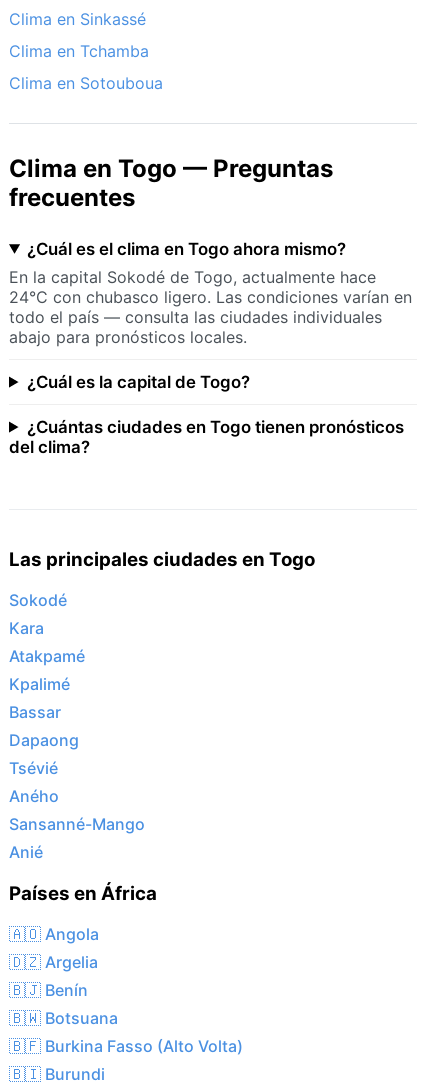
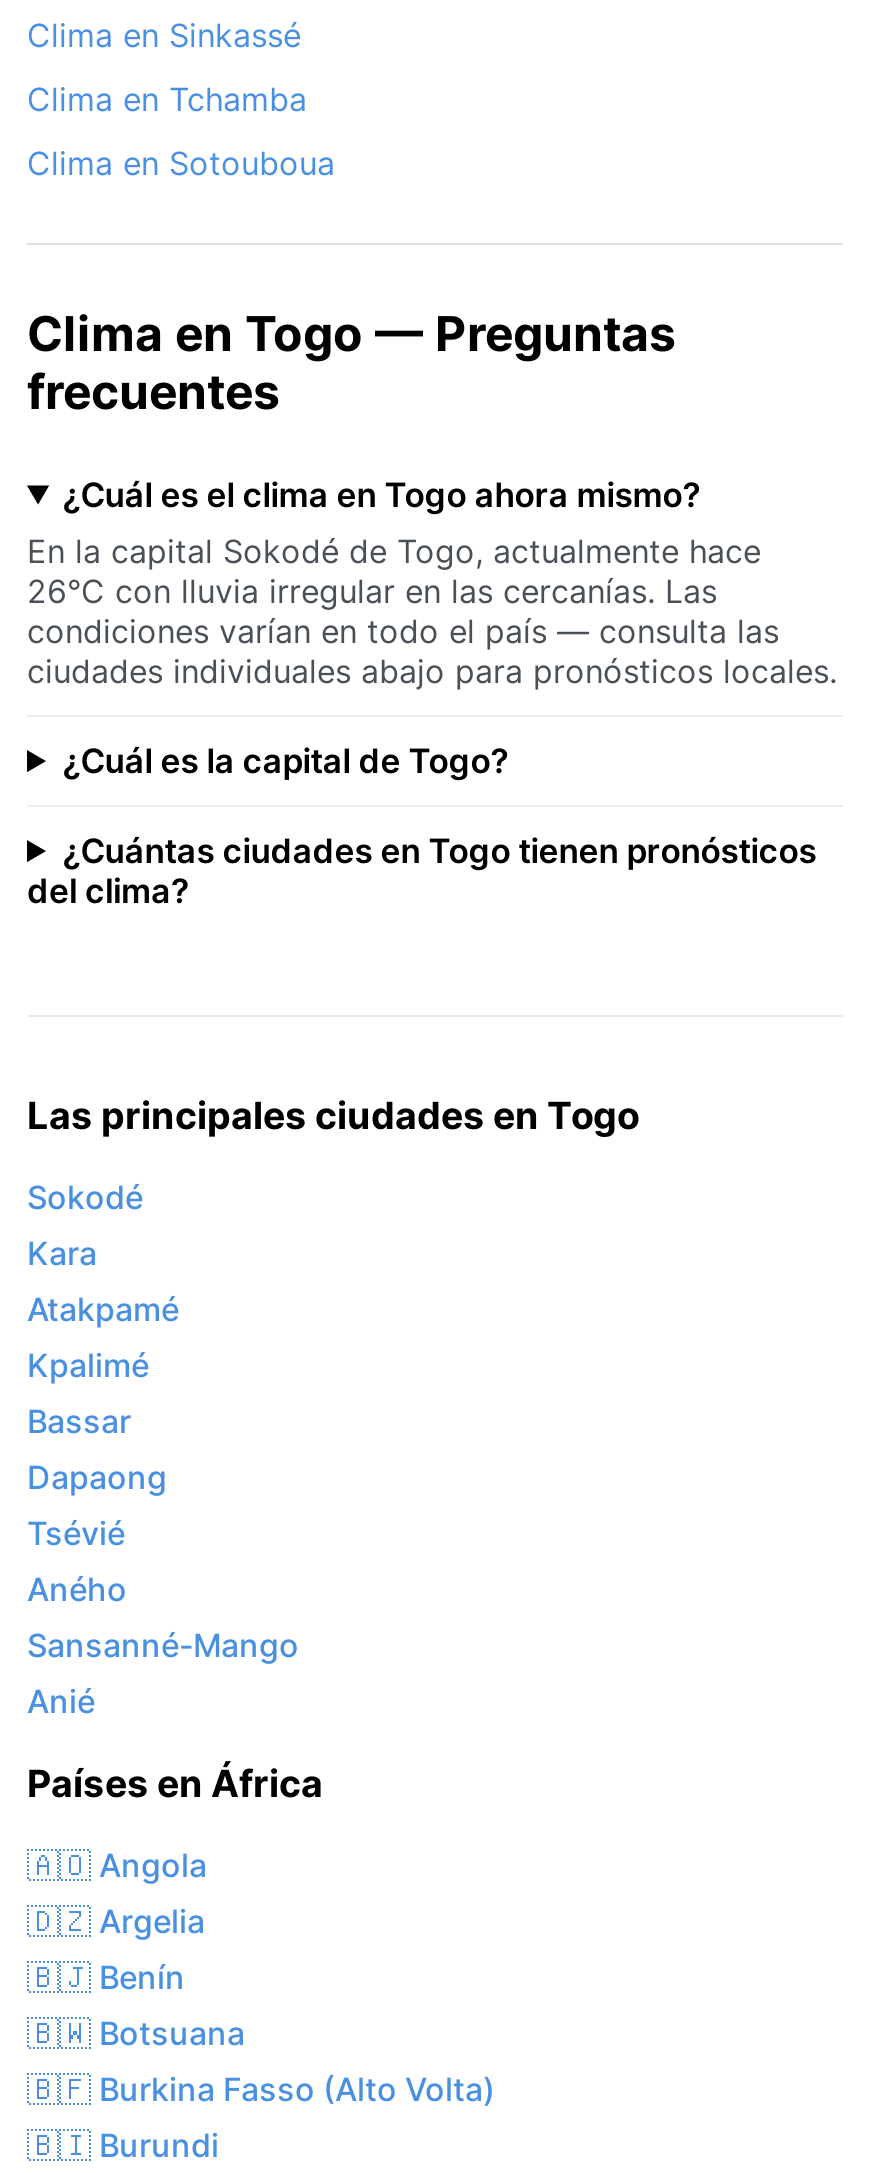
[9,287,412,347] 24°C con chubasco ligero. Las condiciones varían en | todo el país — consulta las ciudades individuales | abajo para pronósticos locales. -> [27,570,837,690] 26°C con lluvia irregular en las cercanías. Las | condiciones varían en todo el país — consulta las | ciudades individuales abajo para pronósticos locales.

